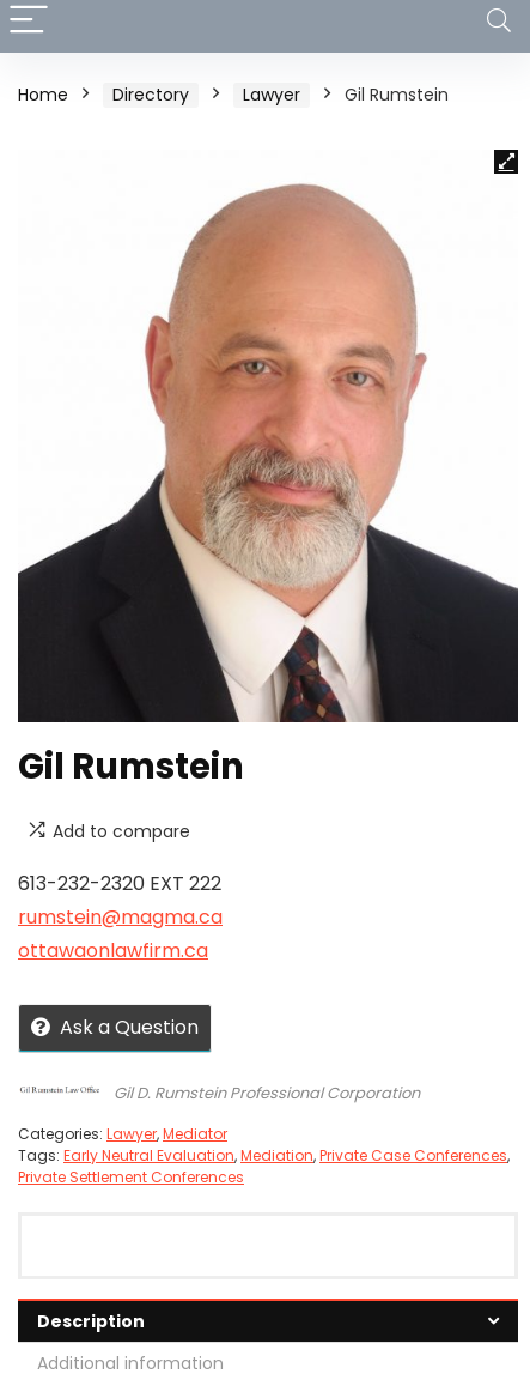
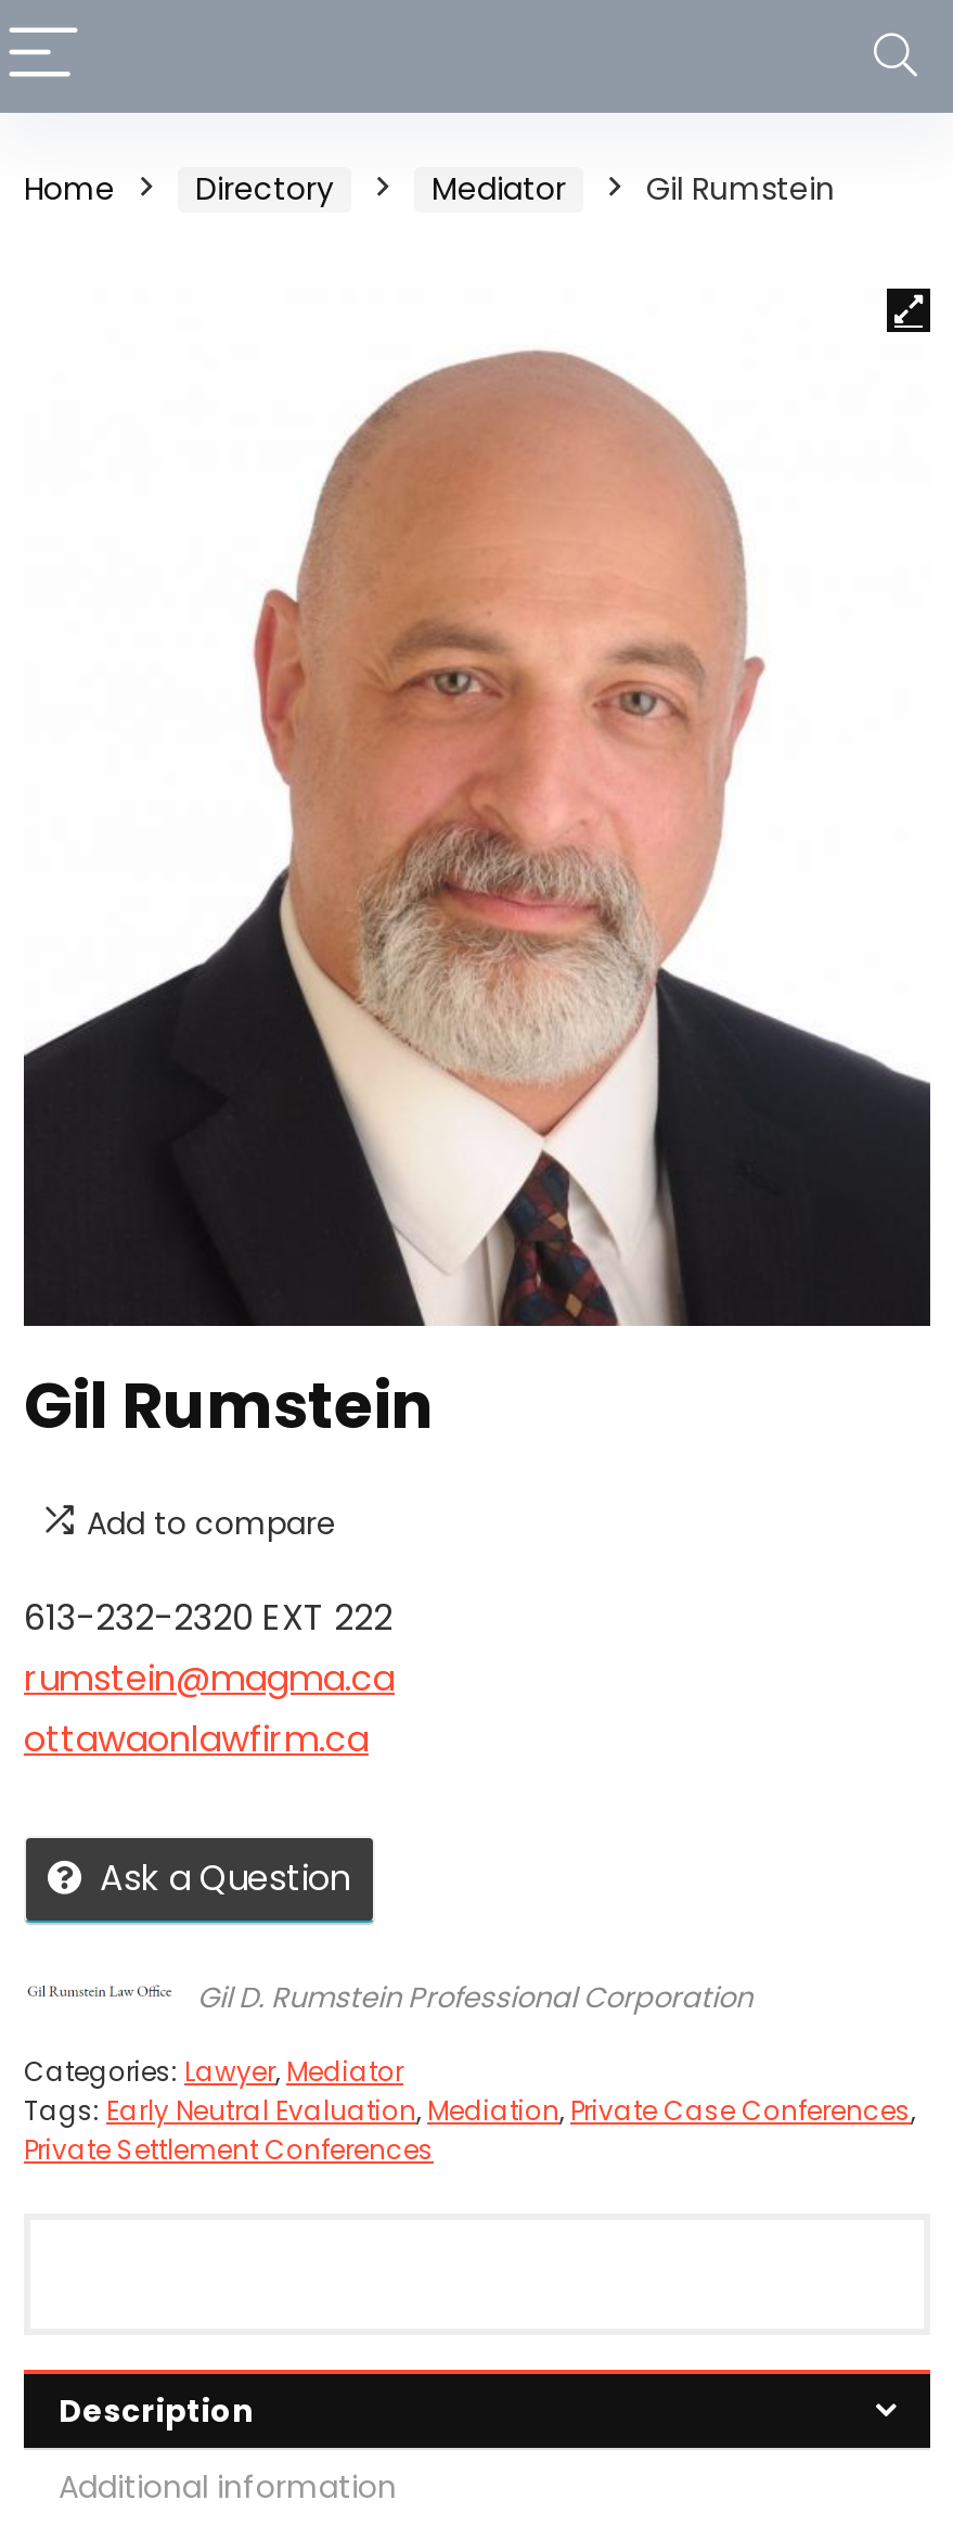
[243,83,300,107] Lawyer -> [432,167,566,210] Mediator

